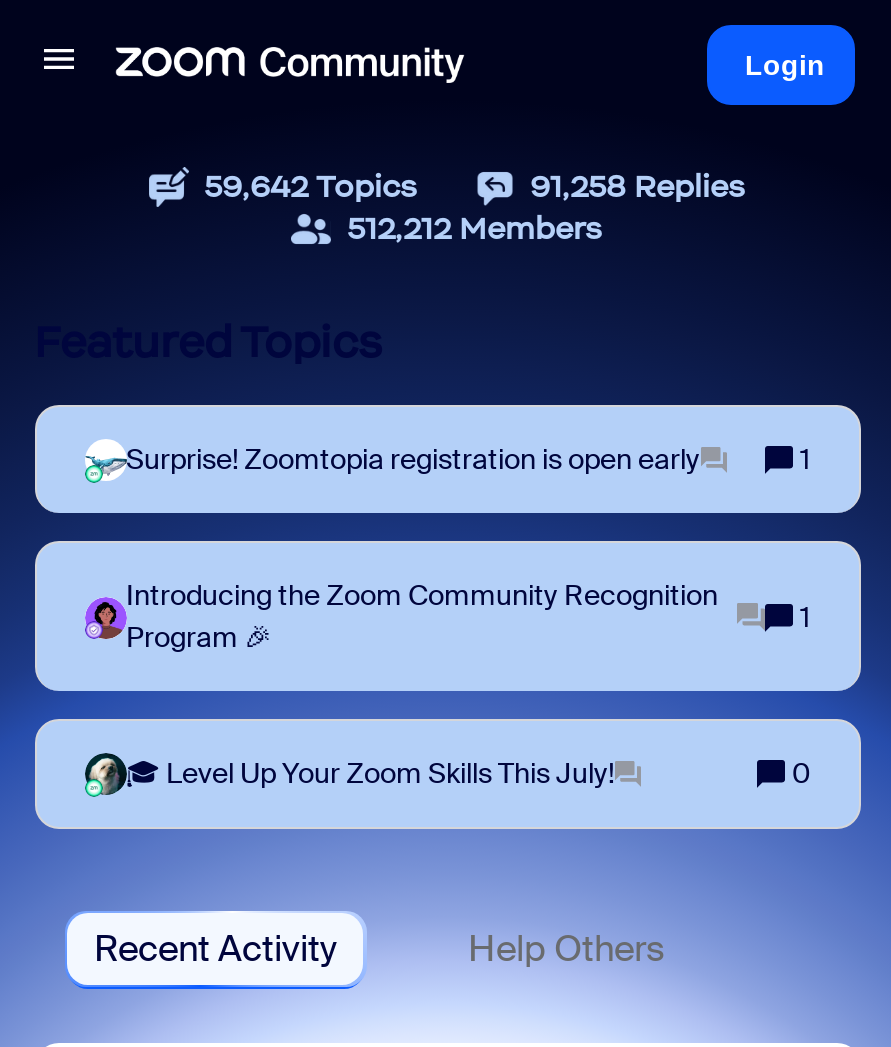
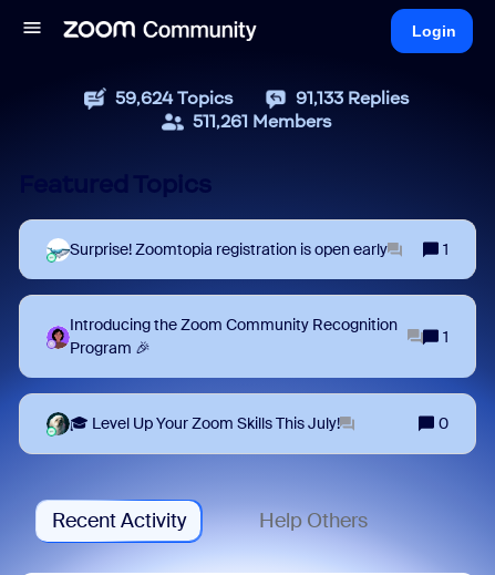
[204,167,418,205] 59,642 Topics -> [115,88,234,109] 59,624 Topics
[530,167,746,205] 91,258 Replies -> [296,88,410,109] 91,133 Replies
[347,209,603,247] 512,212 Members -> [193,111,332,132] 511,261 Members

